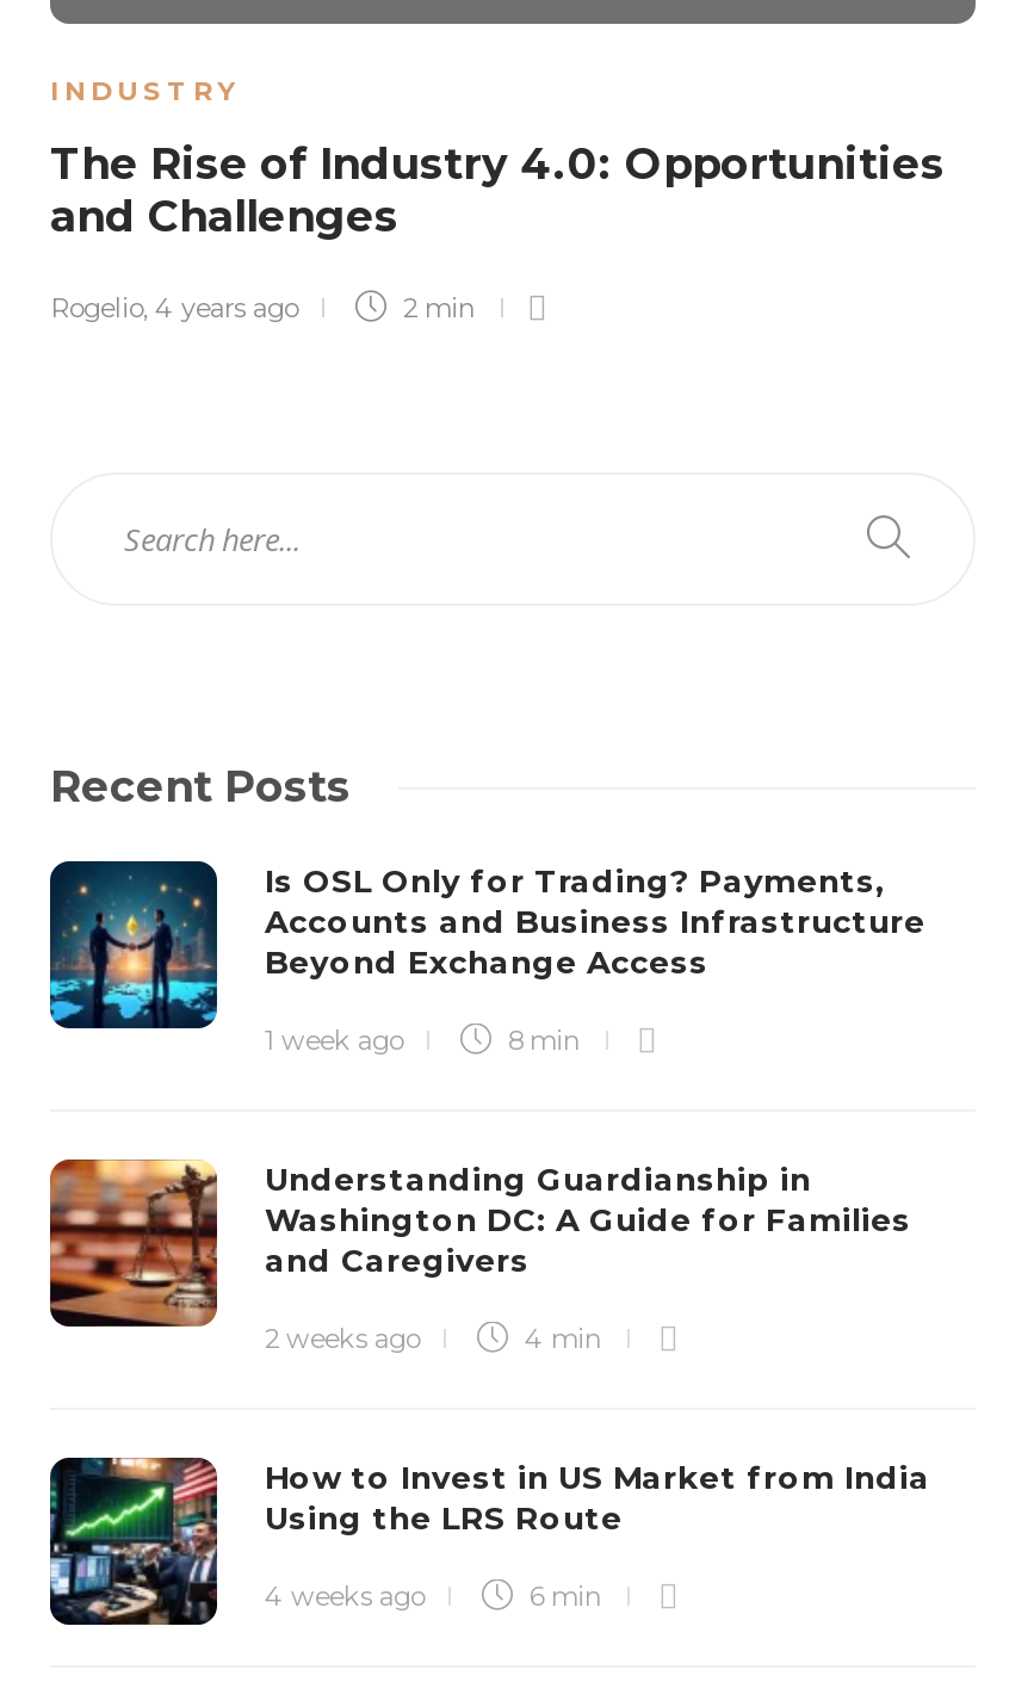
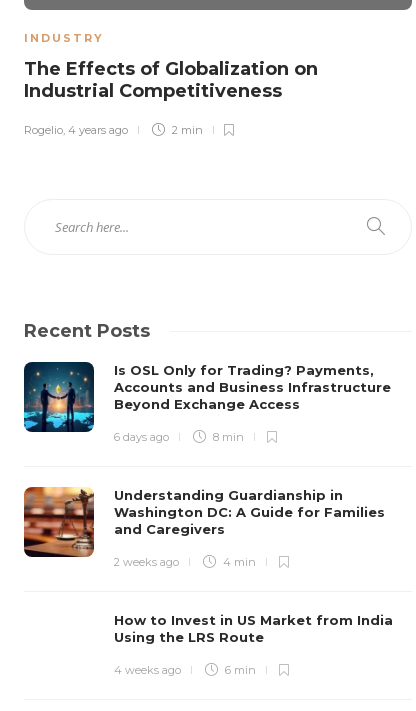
[50,139,945,244] The Rise of Industry 4.0: Opportunities | and Challenges -> [24,58,318,102] The Effects of Globalization on | Industrial Competitiveness
[265,1024,403,1057] 1 week ago -> [114,430,169,444] 6 days ago
[48,1455,219,1627] [image] -> none

